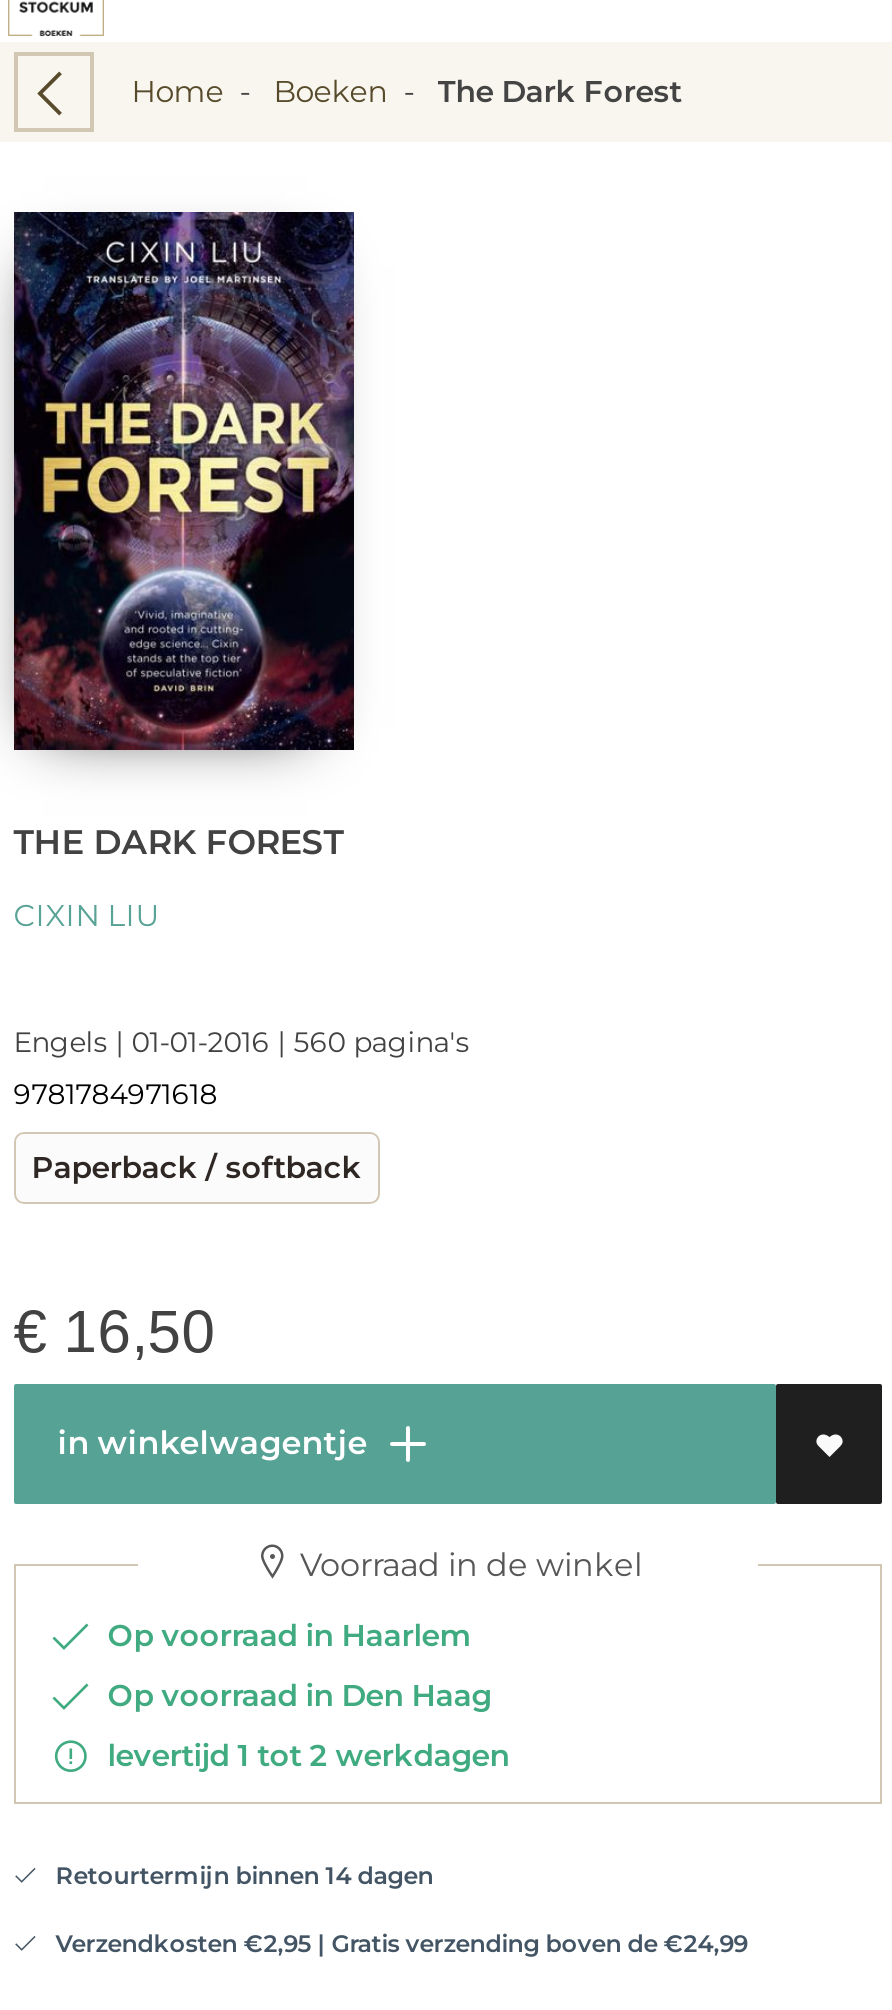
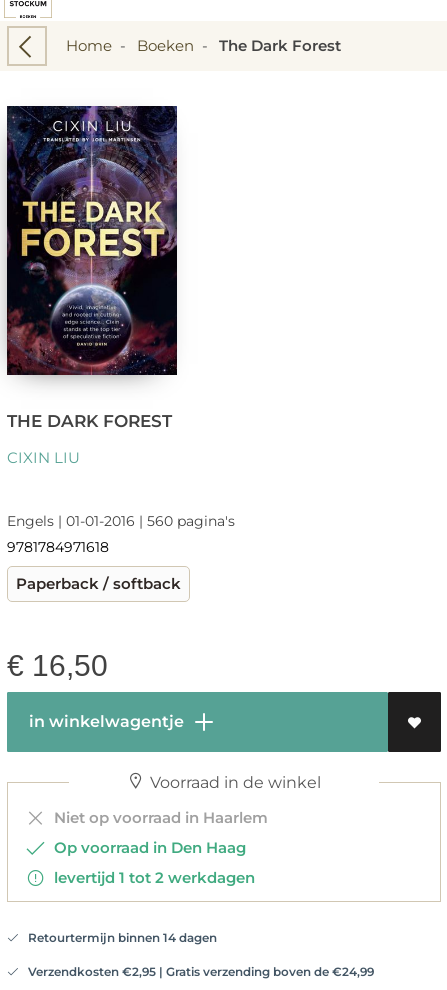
[91,1616,471,1654] Op voorraad in Haarlem -> [46,808,268,827] Niet op voorraad in Haarlem

